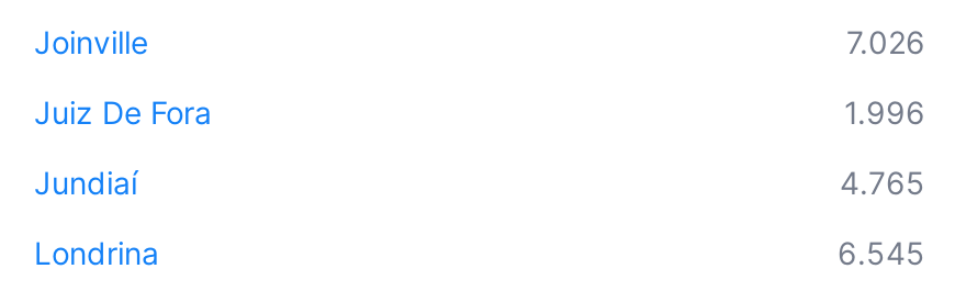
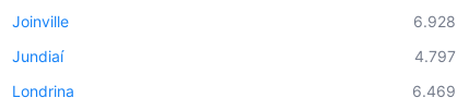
[34,22,925,130] 7.026 | Juiz De Fora | 1.996 -> [413,12,456,30] 6.928
[840,163,925,200] 4.765 -> [414,46,456,65] 4.797
[838,233,925,270] 6.545 -> [412,81,456,100] 6.469

